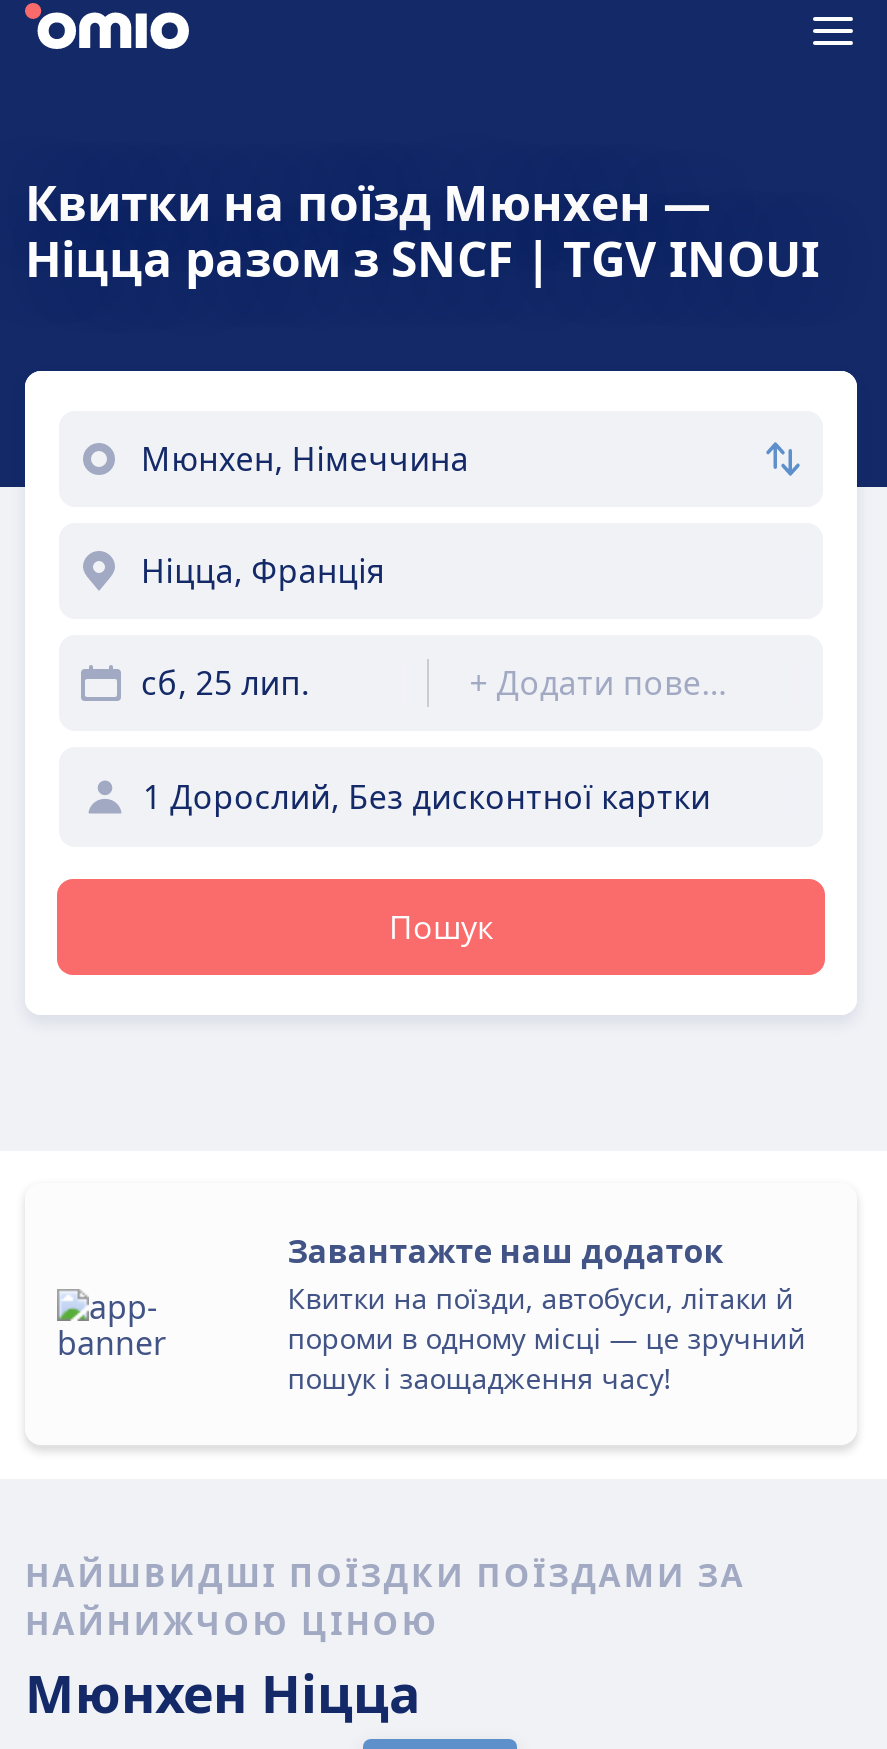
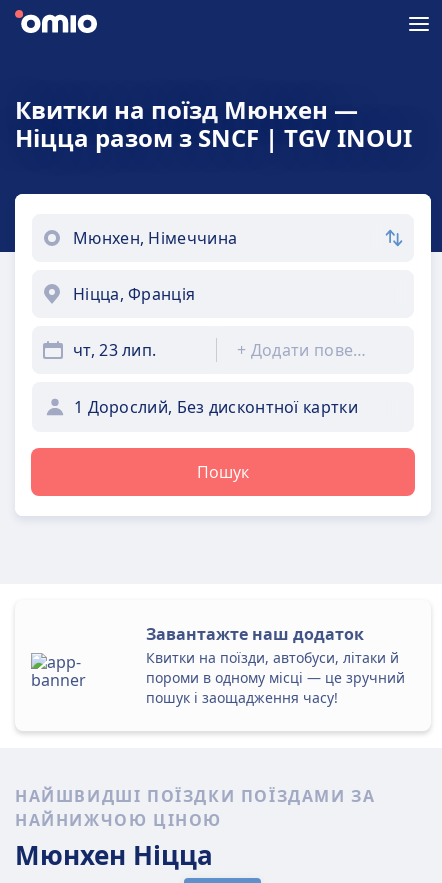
[141,661,310,705] сб, 25 лип. -> [73,339,156,361] чт, 23 лип.

